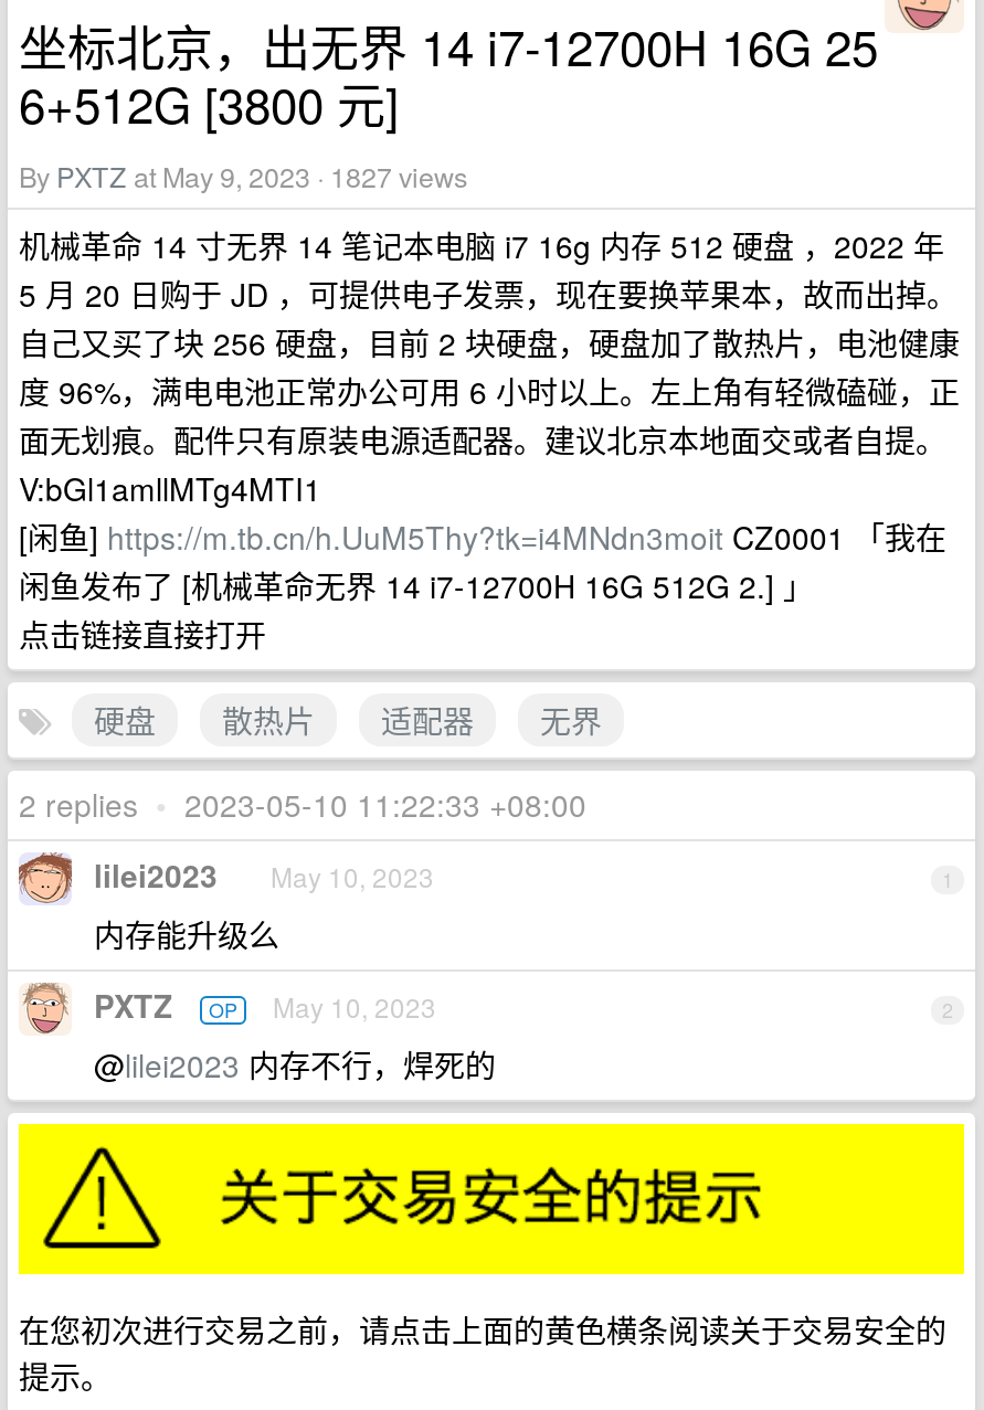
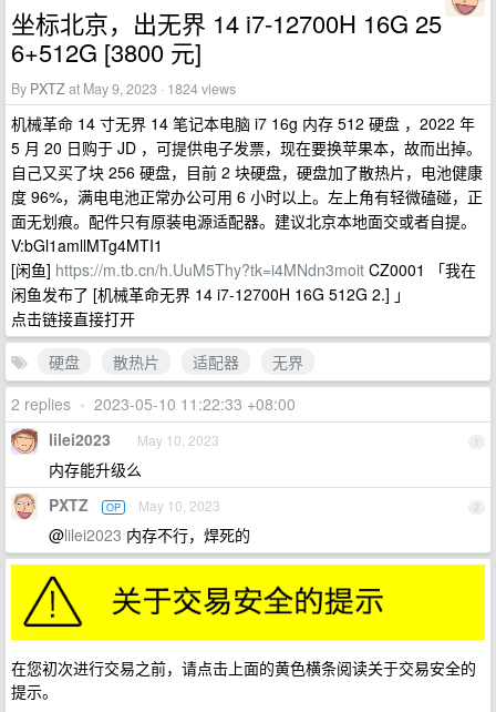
[19,157,467,197] By PXTZ at May 9, 2023 · 1827 views -> [11,79,236,99] By PXTZ at May 9, 2023 · 1824 views

